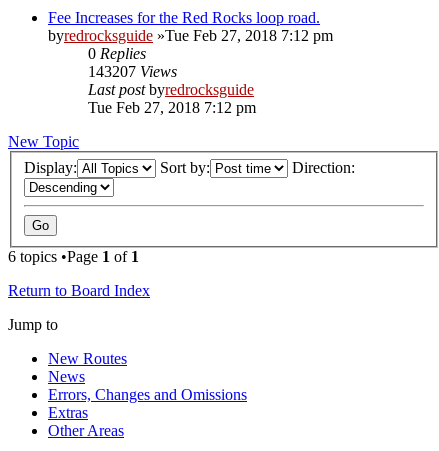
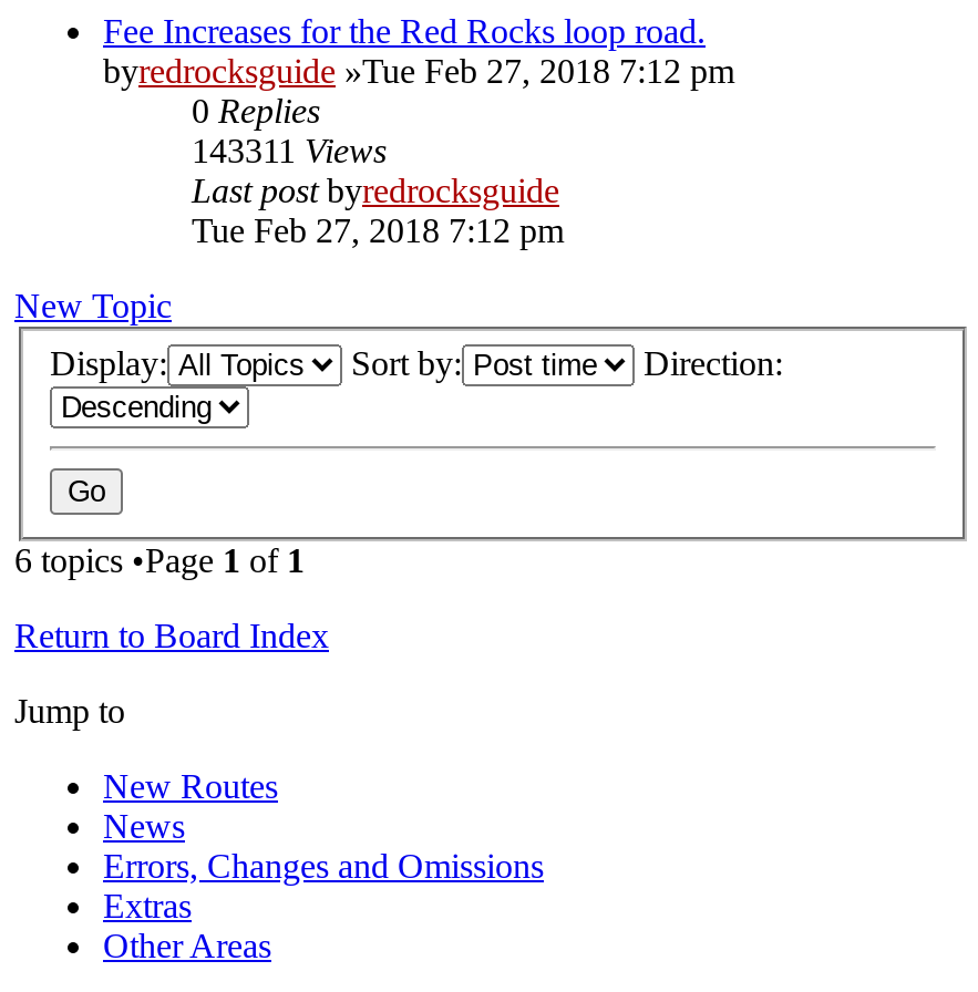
[88,63,177,80] 143207 Views -> [192,132,387,170] 143311 Views

